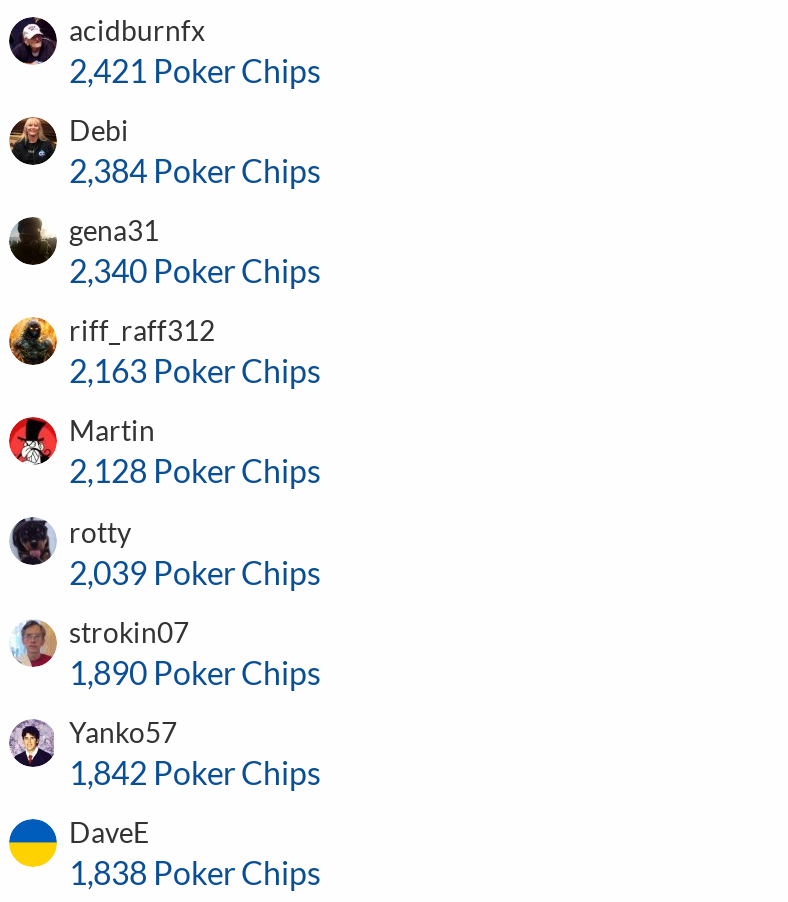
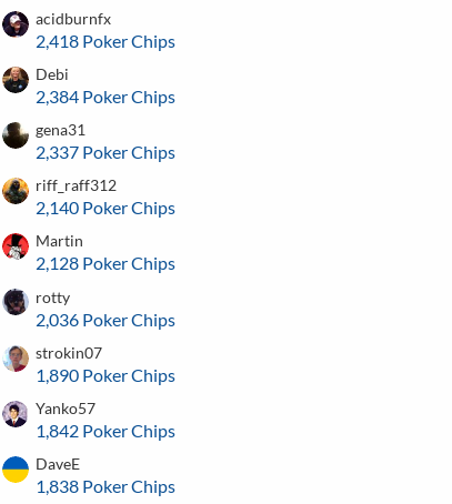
[69,51,321,89] 2,421 Poker Chips -> [36,30,175,51] 2,418 Poker Chips
[69,251,321,289] 2,340 Poker Chips -> [36,141,175,162] 2,337 Poker Chips
[69,351,321,389] 2,163 Poker Chips -> [36,197,175,218] 2,140 Poker Chips
[69,552,321,590] 2,039 Poker Chips -> [36,308,175,329] 2,036 Poker Chips

